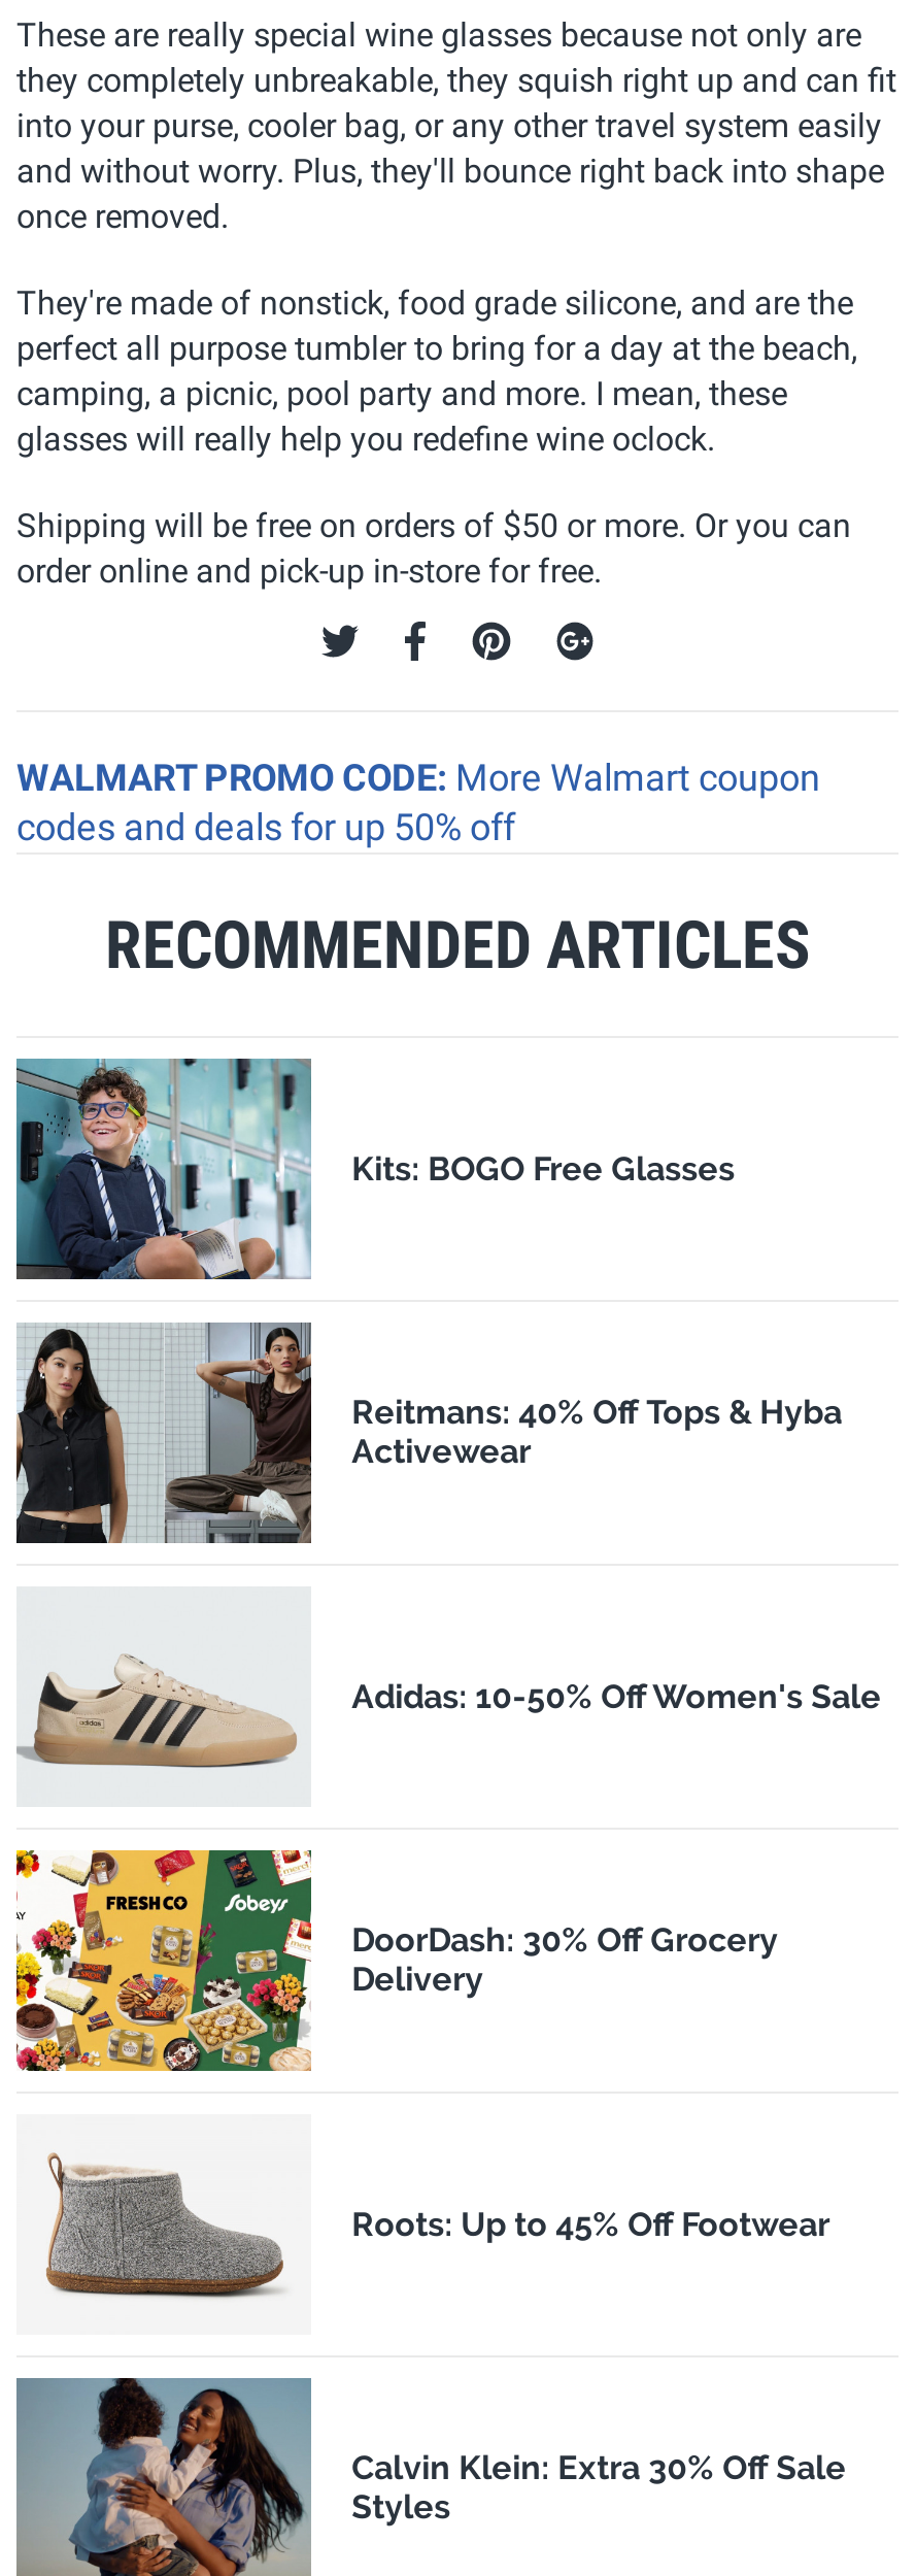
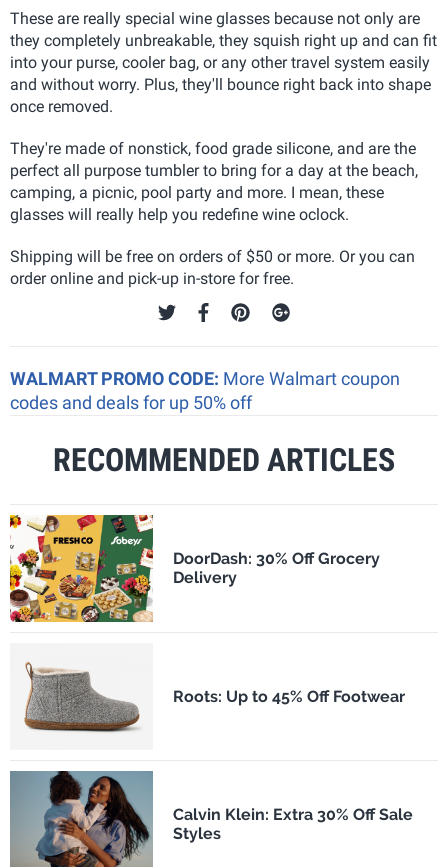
[14,1057,735,1281] [image] | Kits: BOGO Free Glasses -> none
[14,1320,842,1545] [image] | Reitmans: 40% Off Tops & Hyba | Activewear -> none
[19,1652,881,1770] [image] | Adidas: 10-50% Off Women's Sale -> none

